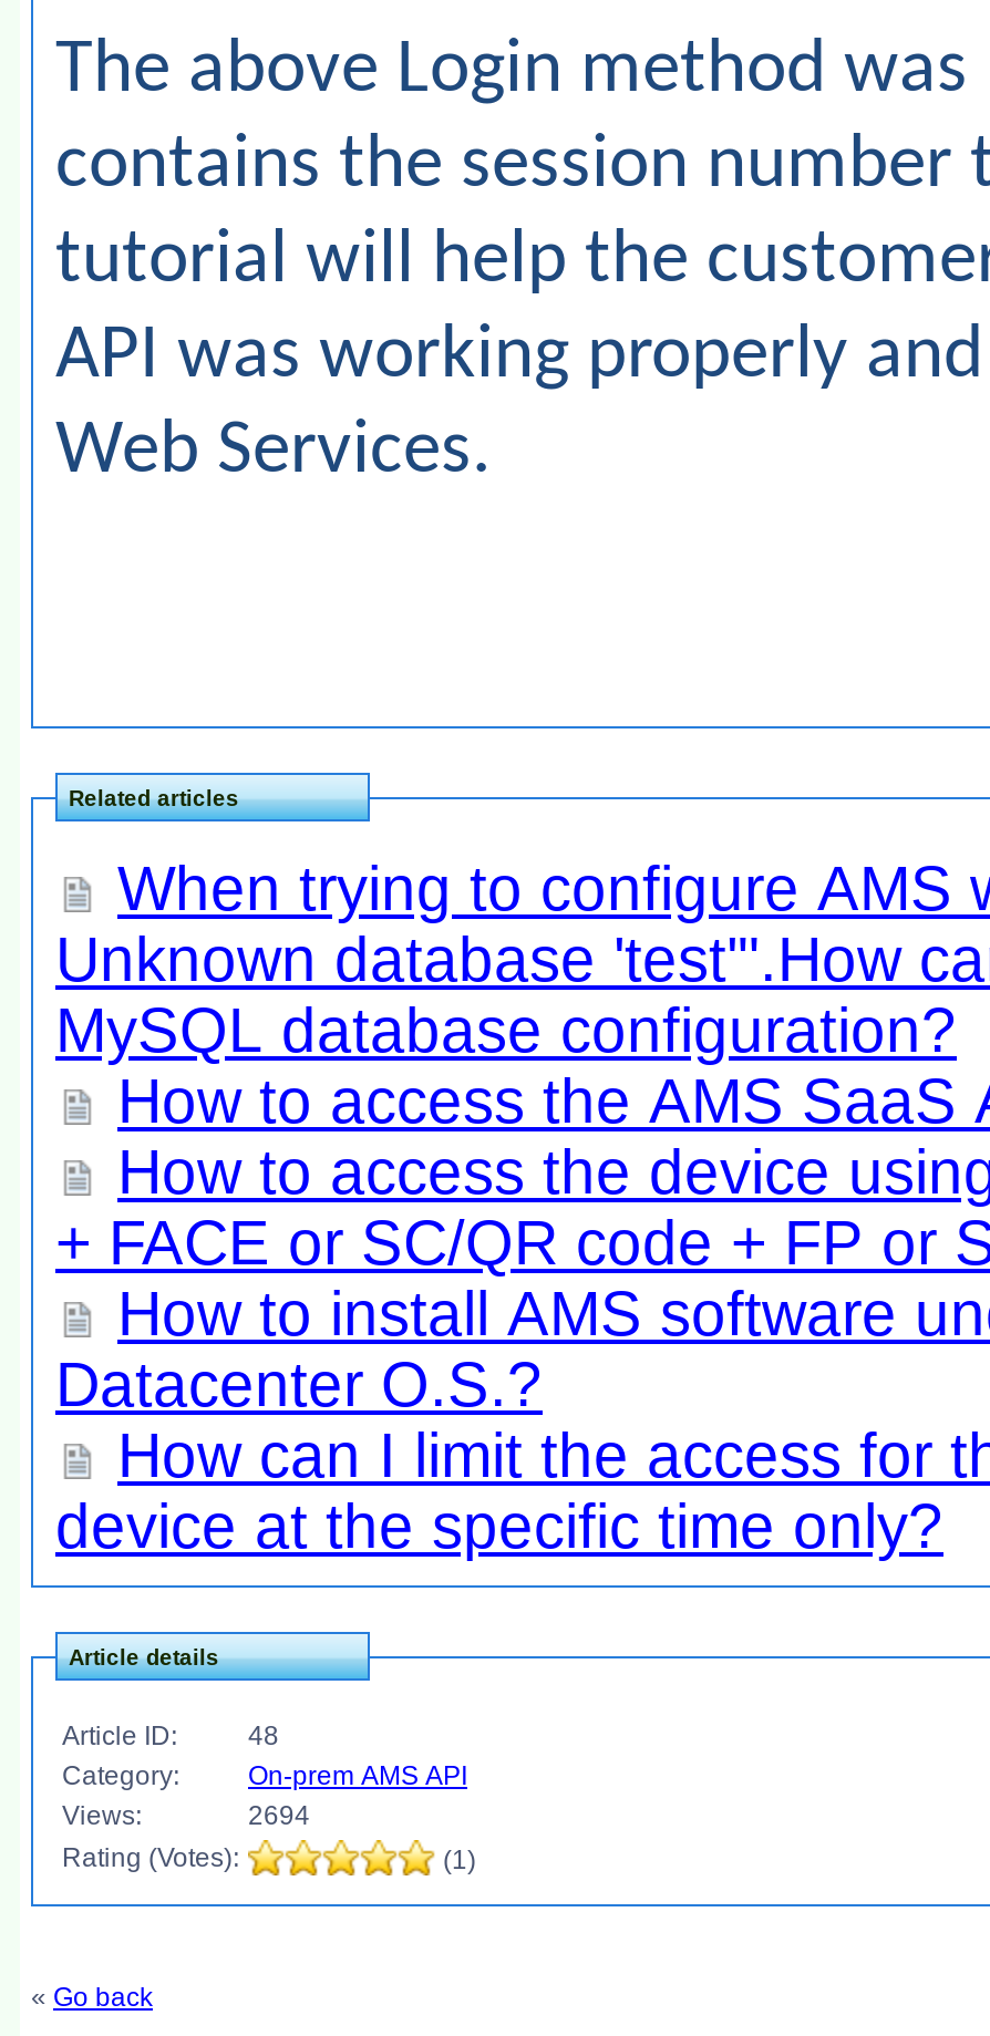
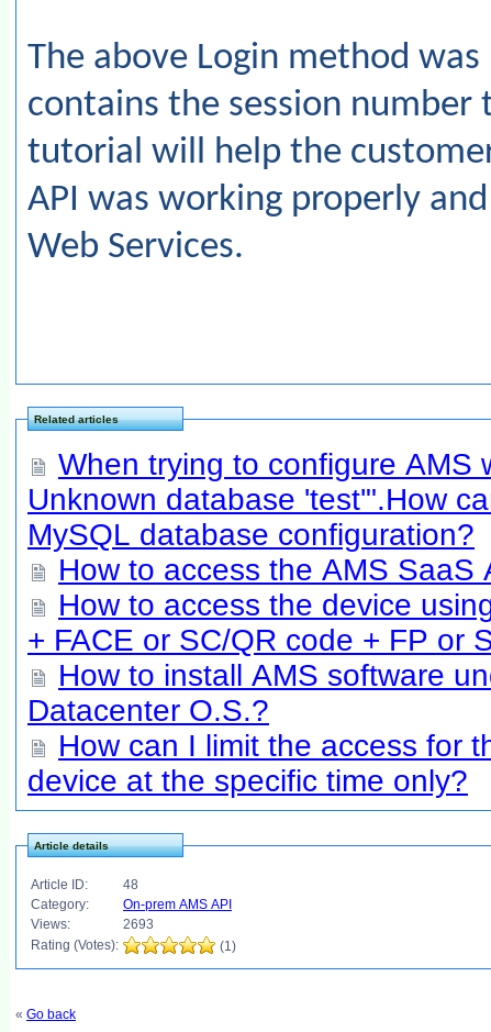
[248,1800,310,1831] 2694 -> [123,917,154,932] 2693

